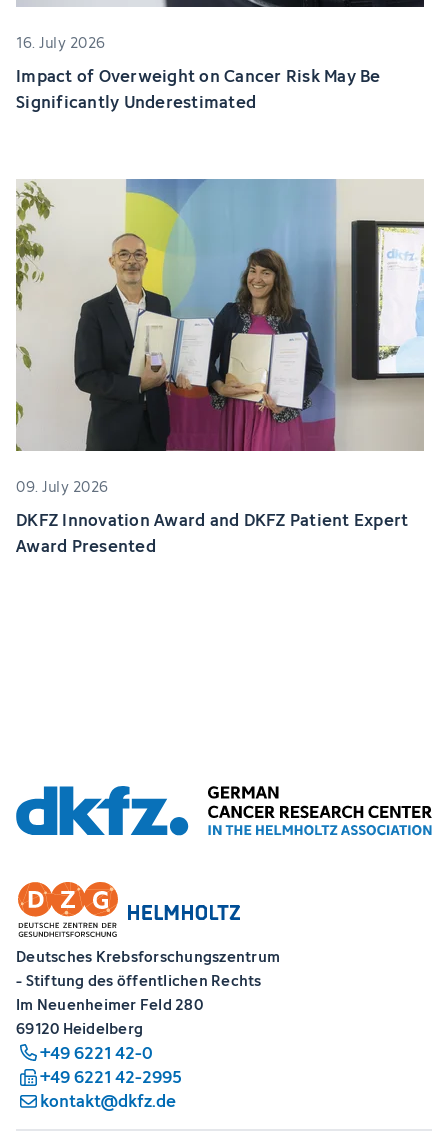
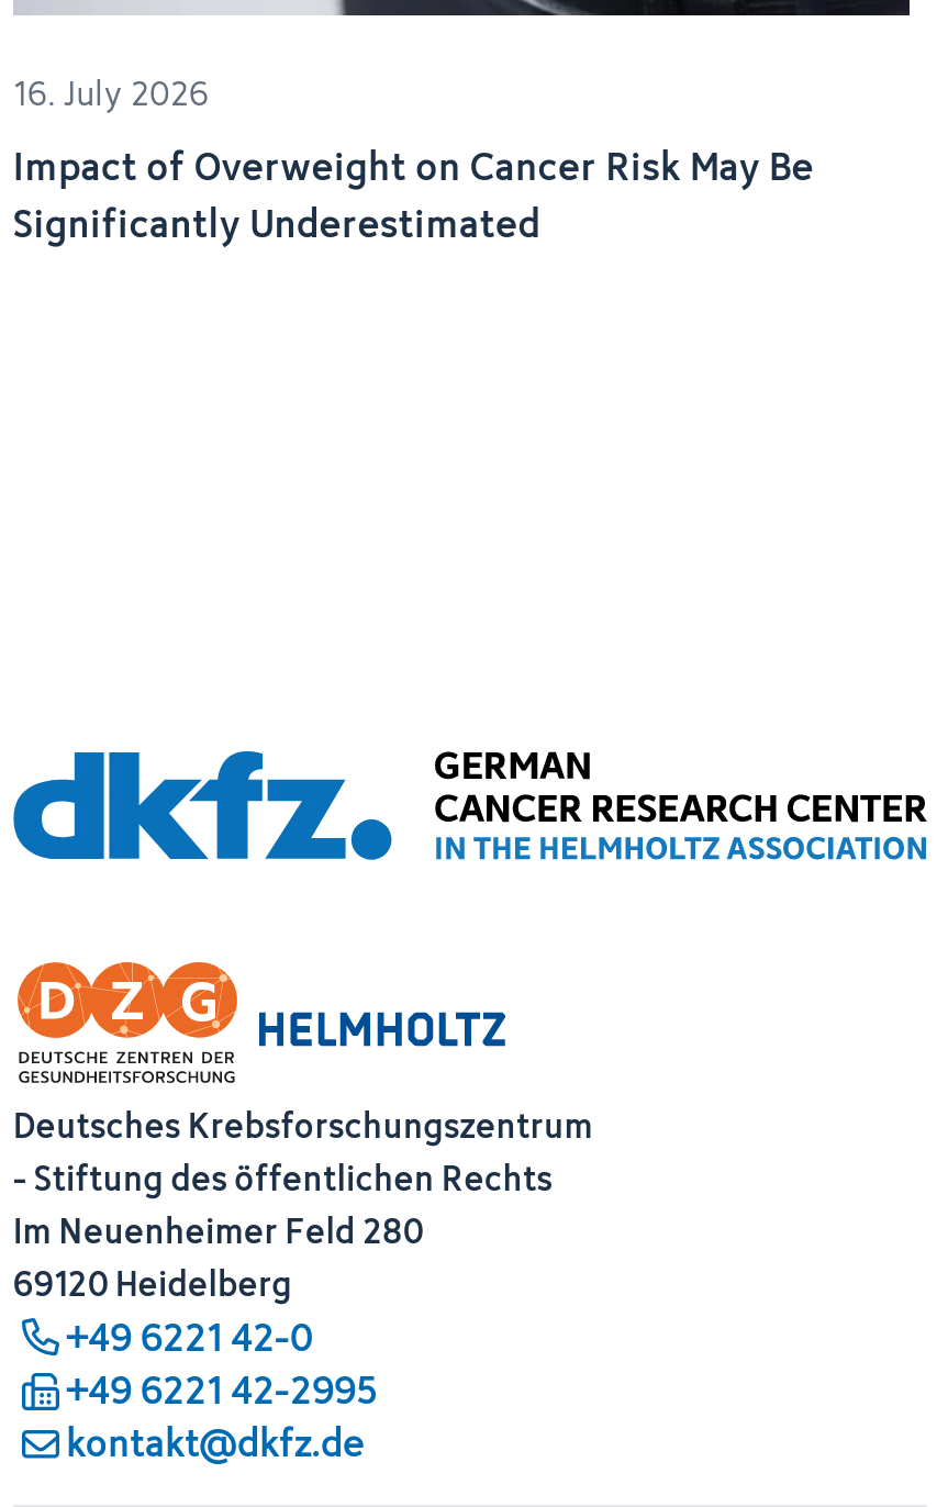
[15,178,425,559] [image] | 09. July 2026 | DKFZ Innovation Award and DKFZ Patient Expert | Award Presented -> none

